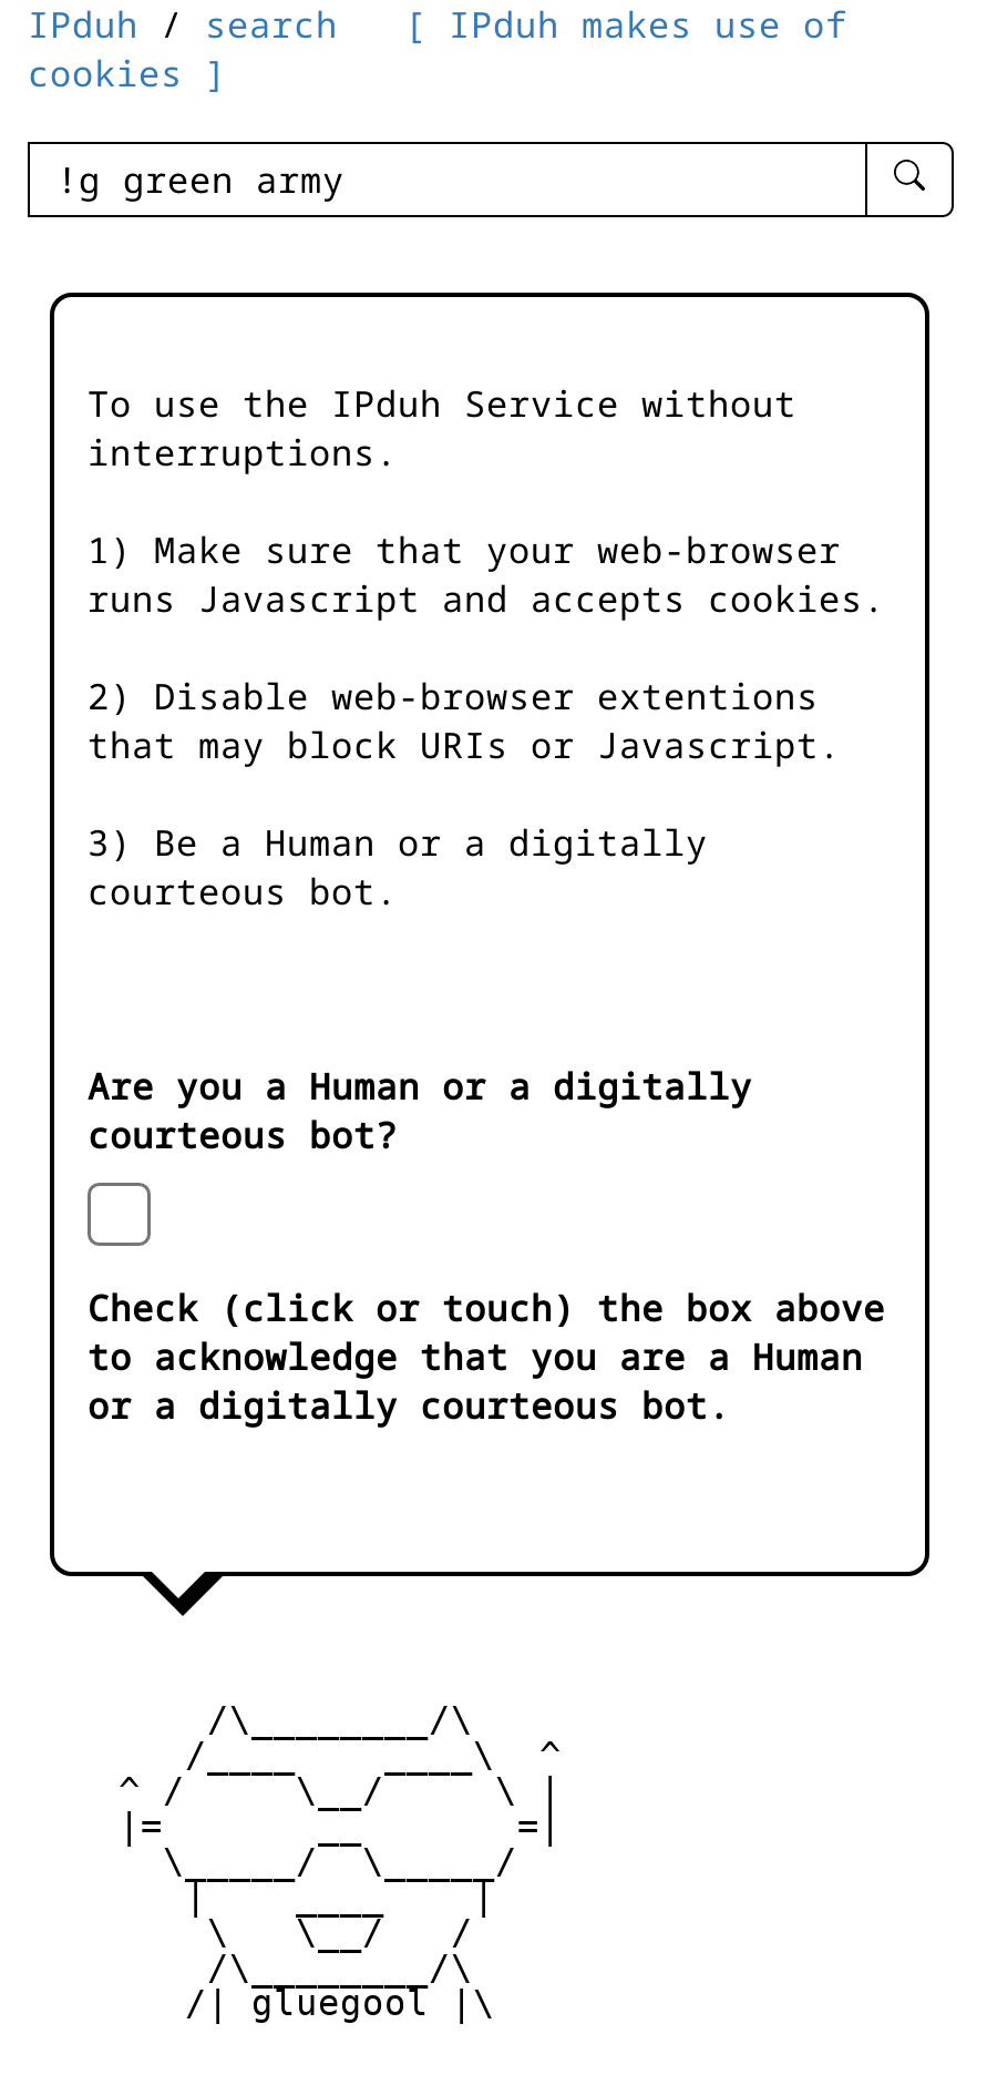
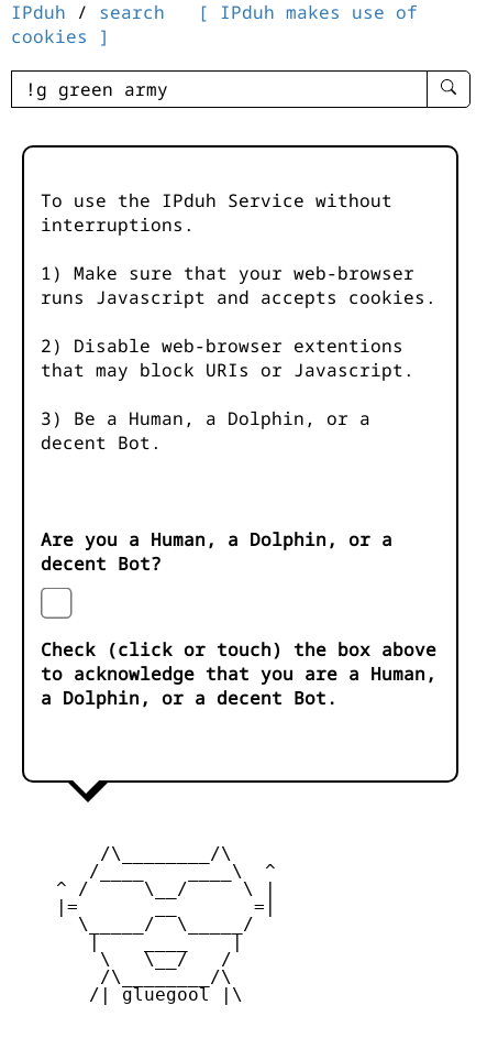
[88,818,708,916] 3) Be a Human or a digitally | courteous bot. -> [41,406,370,455] 3) Be a Human, a Dolphin, or a | decent Bot.
[88,1062,752,1160] Are you a Human or a digitally | courteous bot? -> [41,527,392,576] Are you a Human, a Dolphin, or a | decent Bot?
[88,1333,863,1430] to acknowledge that you are a Human | or a digitally courteous bot. -> [41,662,436,710] to acknowledge that you are a Human, | a Dolphin, or a decent Bot.

